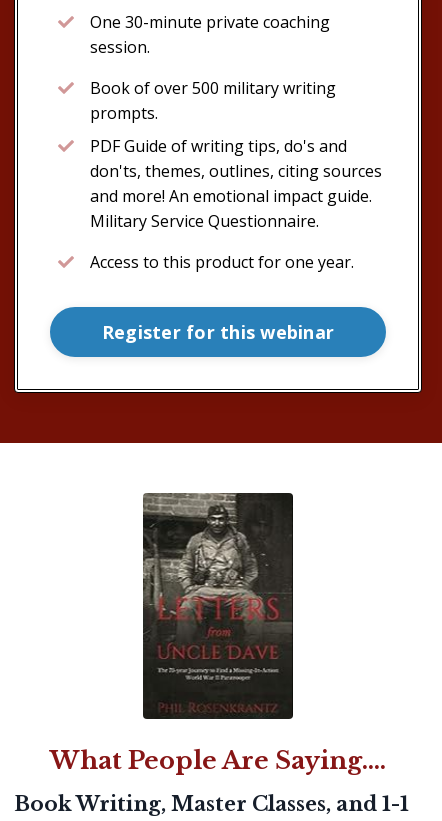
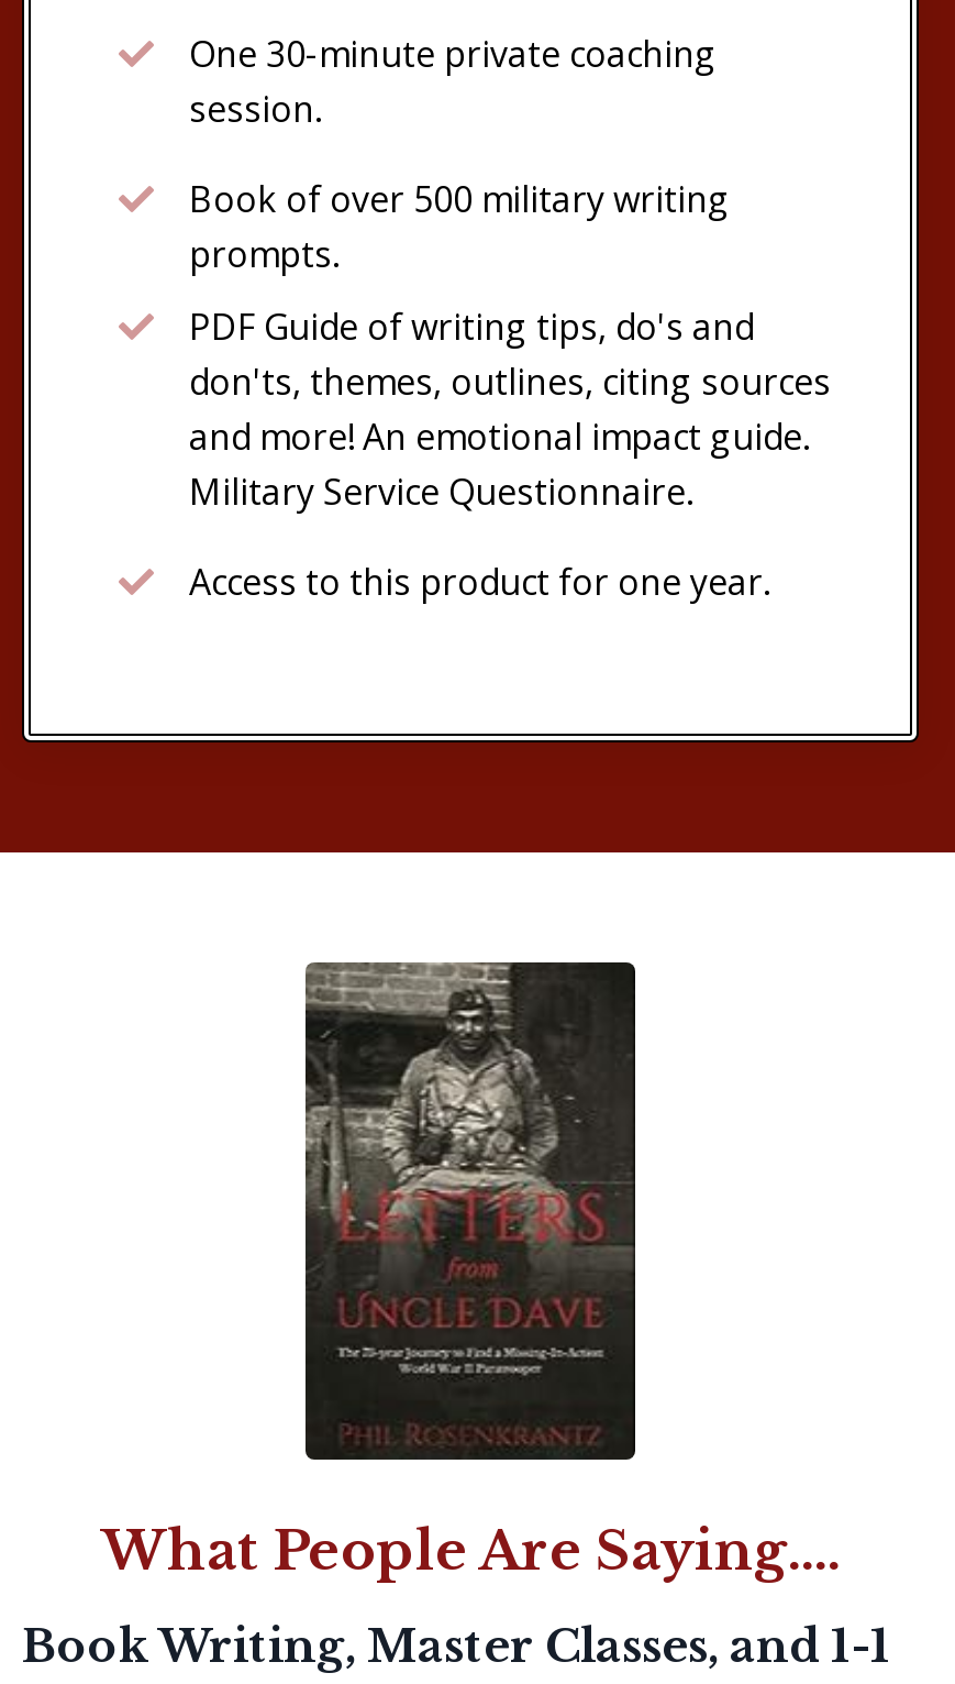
[102,319,334,343] Register for this webinar -> none

